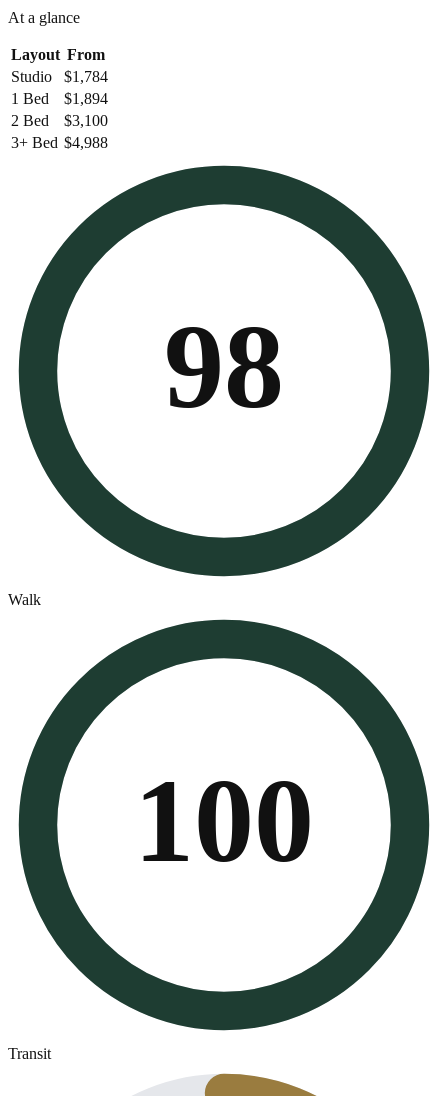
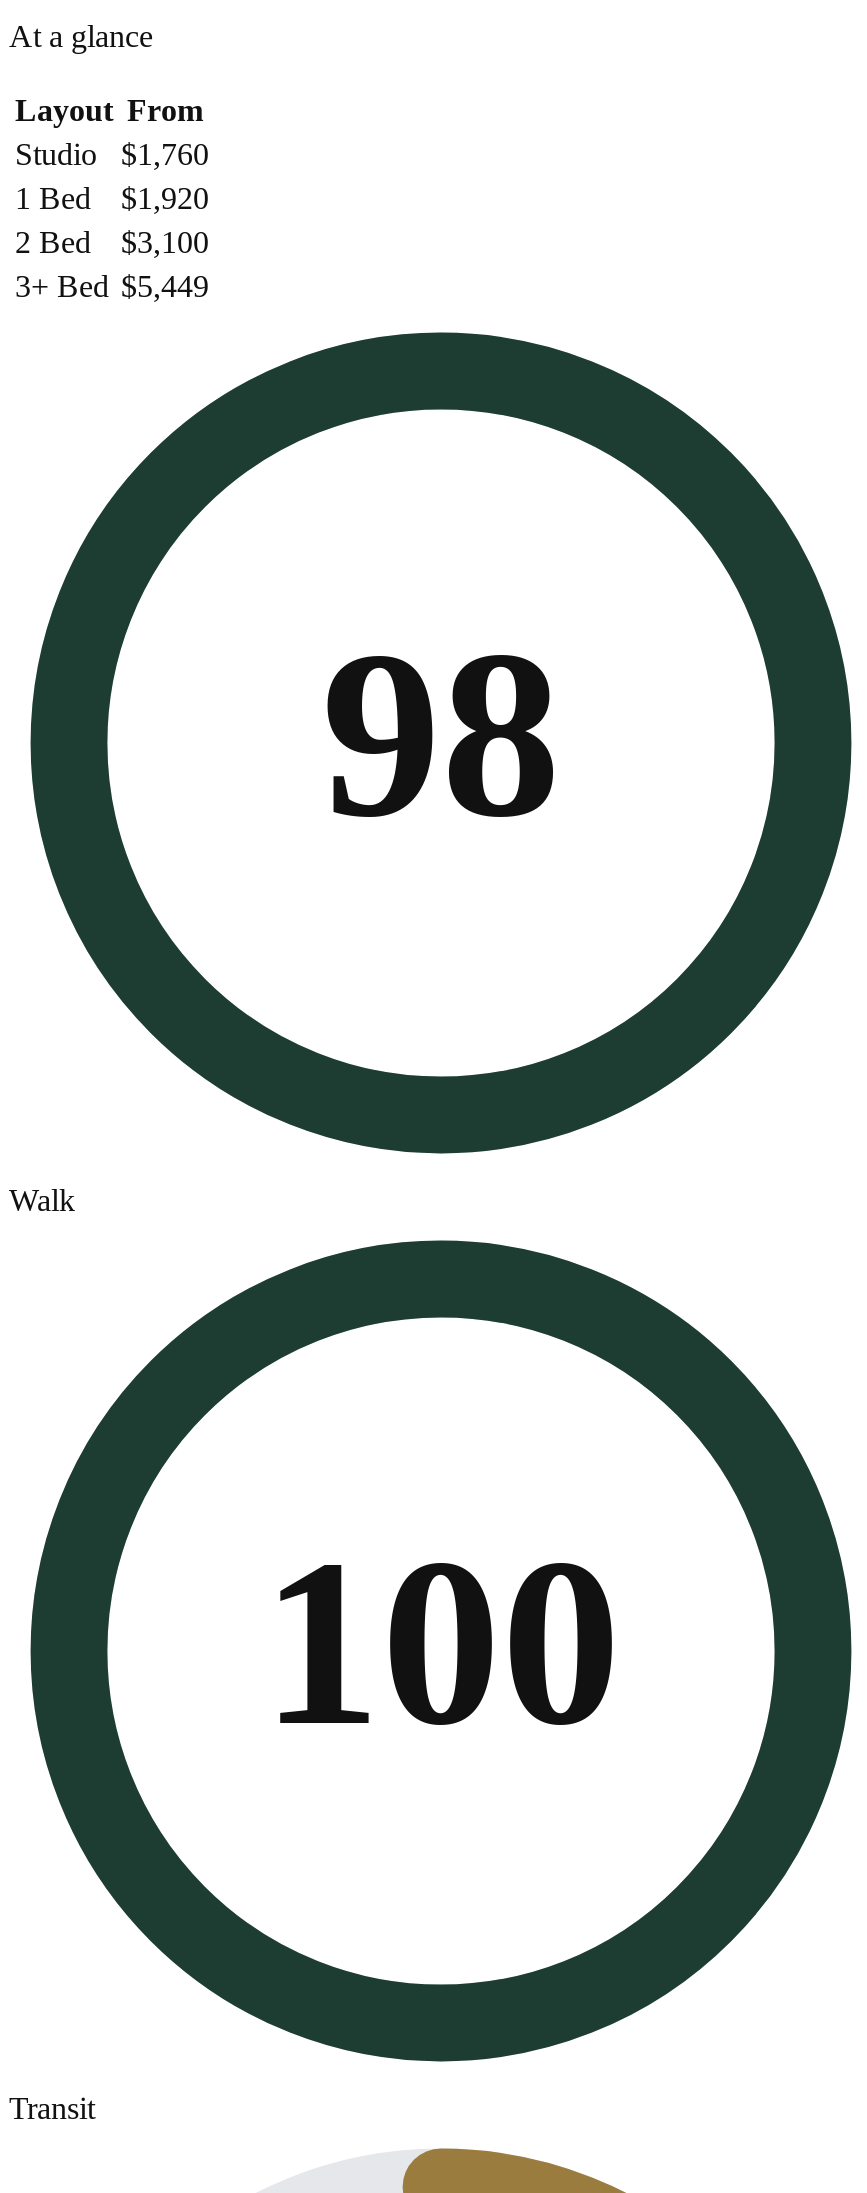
[11,68,108,85] Studio $1,784 -> [15,137,209,171] Studio $1,760
[11,90,108,107] 1 Bed $1,894 -> [15,181,209,215] 1 Bed $1,920
[11,134,108,151] 3+ Bed $4,988 -> [15,269,209,303] 3+ Bed $5,449

